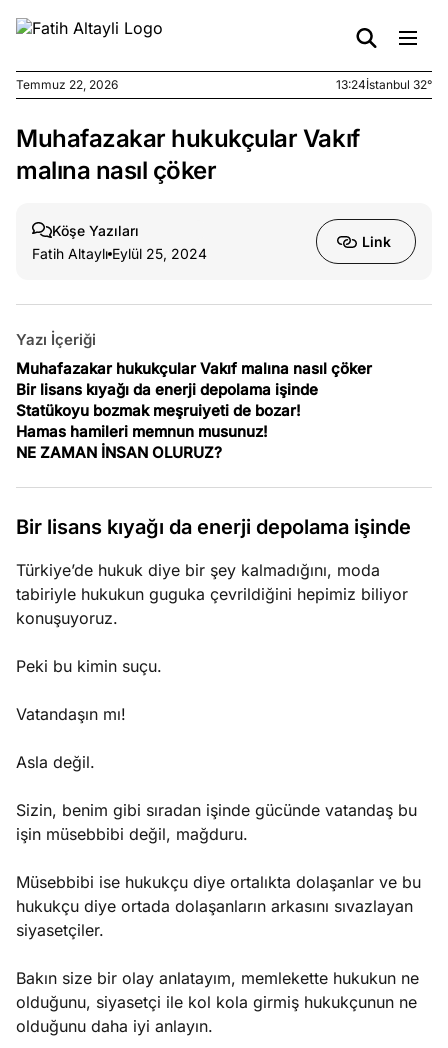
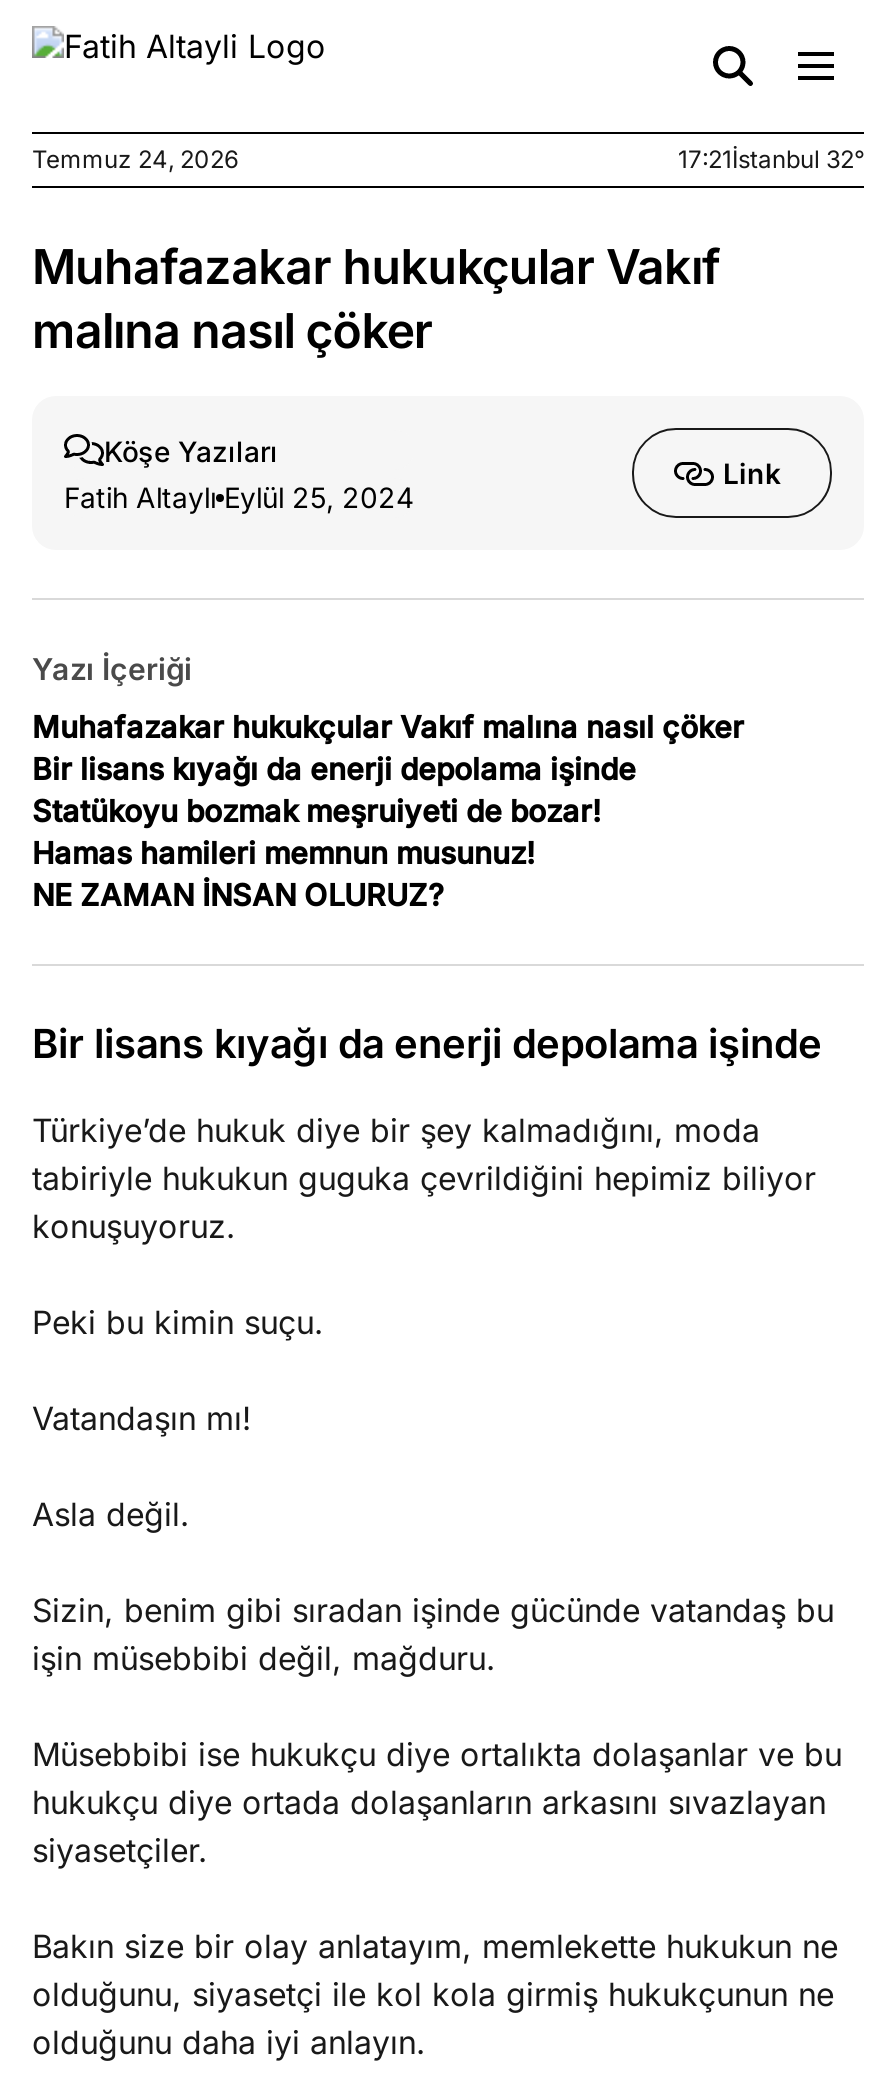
[16,77,118,92] Temmuz 22, 2026 -> [32,144,238,174] Temmuz 24, 2026
[336,77,432,92] 13:24İstanbul 32° -> [678,144,864,174] 17:21İstanbul 32°

